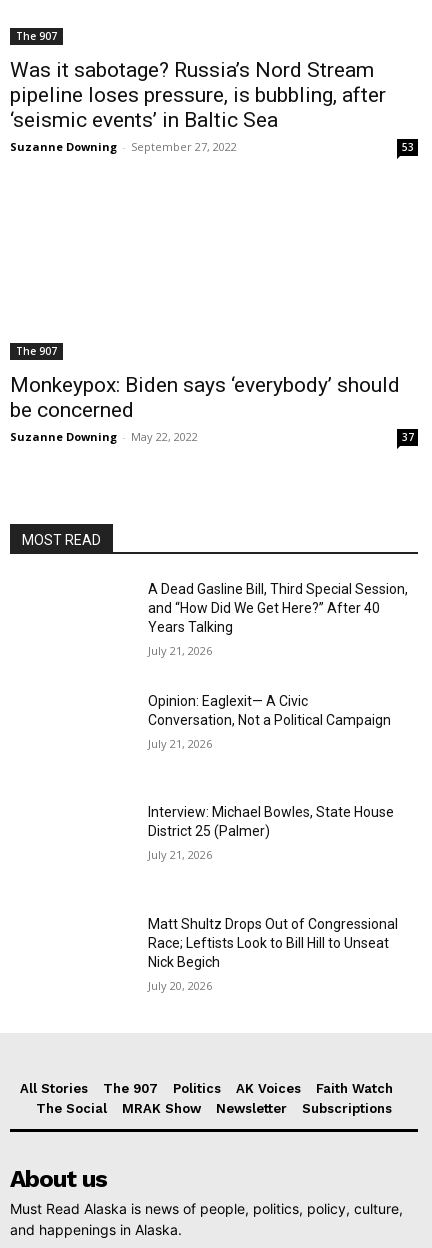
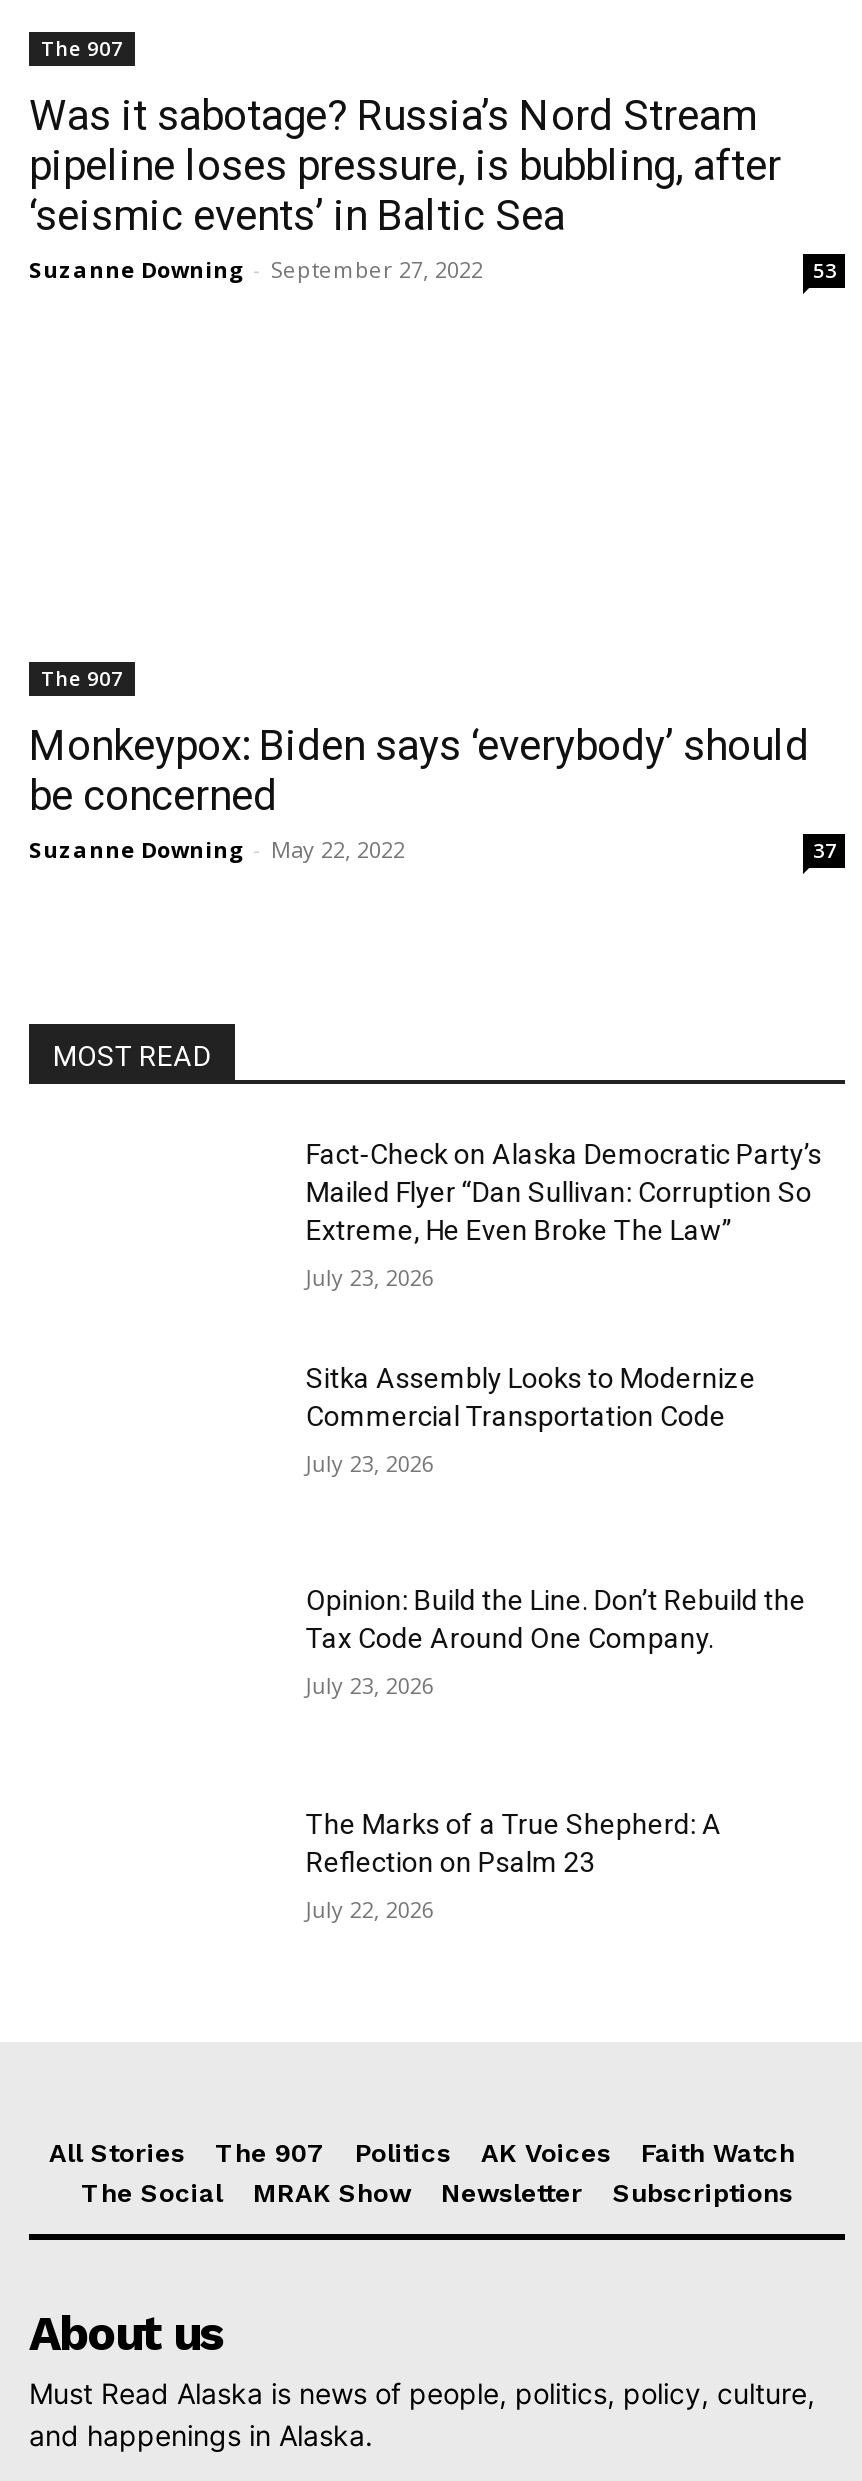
[148,581,408,635] A Dead Gasline Bill, Third Special Session, | and “How Did We Get Here?” After 40 | Years Talking -> [306,1138,822,1246] Fact-Check on Alaska Democratic Party’s | Mailed Flyer “Dan Sullivan: Corruption So | Extreme, He Even Broke The Law”
[148,643,212,658] July 21, 2026 -> [306,1262,434,1292] July 23, 2026
[148,693,391,728] Opinion: Eaglexit— A Civic | Conversation, Not a Political Campaign -> [306,1361,756,1431] Sitka Assembly Looks to Modernize | Commercial Transportation Code
[148,736,212,751] July 21, 2026 -> [306,1447,434,1477] July 23, 2026
[148,804,394,839] Interview: Michael Bowles, State House | District 25 (Palmer) -> [306,1585,806,1655] Opinion: Build the Line. Don’t Rebuild the | Tax Code Around One Company.
[148,847,212,862] July 21, 2026 -> [306,1671,434,1701] July 23, 2026
[148,916,398,970] Matt Shultz Drops Out of Congressional | Race; Leftists Look to Bill Hill to Unseat | Nick Begich -> [306,1808,722,1878] The Marks of a True Shepherd: A | Reflection on Psalm 23
[148,978,212,993] July 20, 2026 -> [306,1894,434,1924] July 22, 2026

